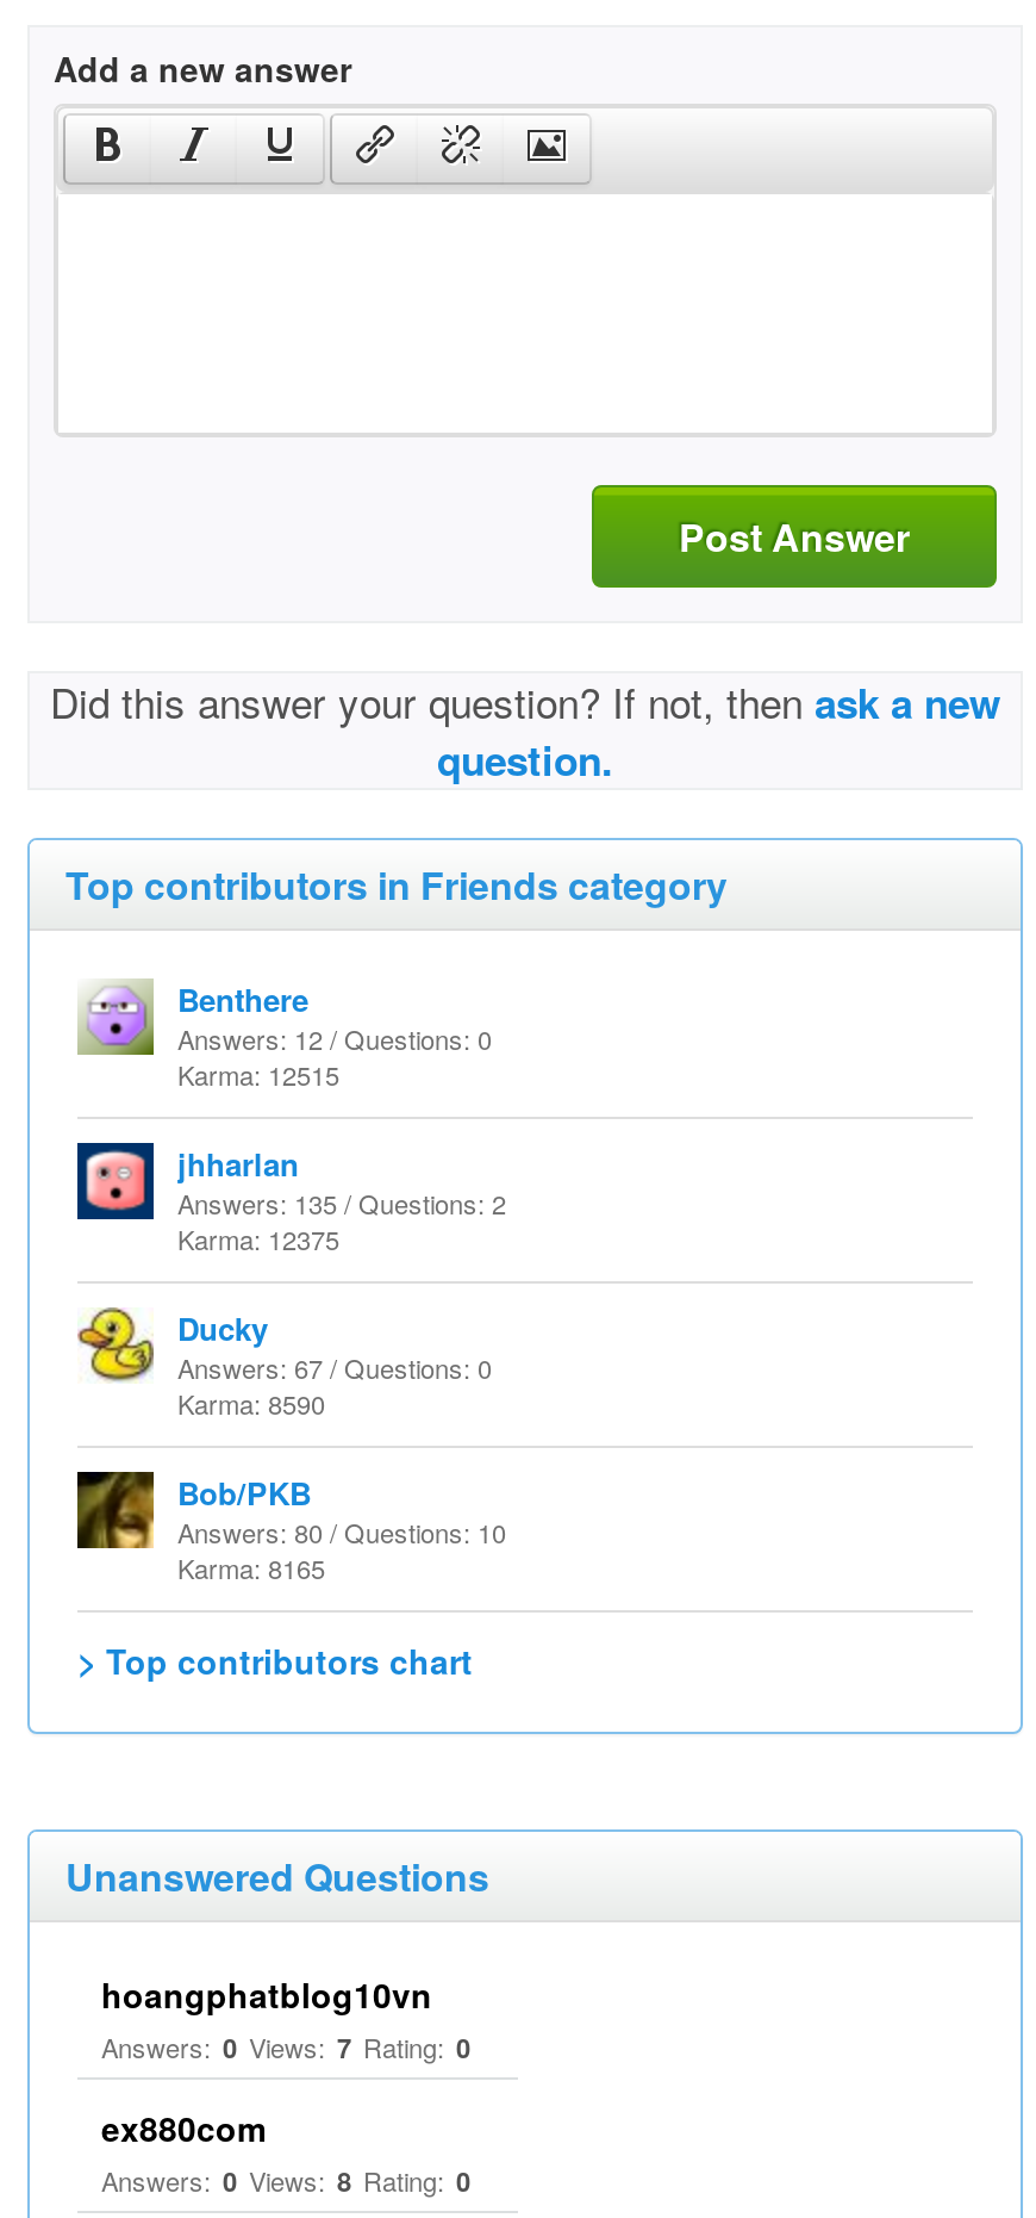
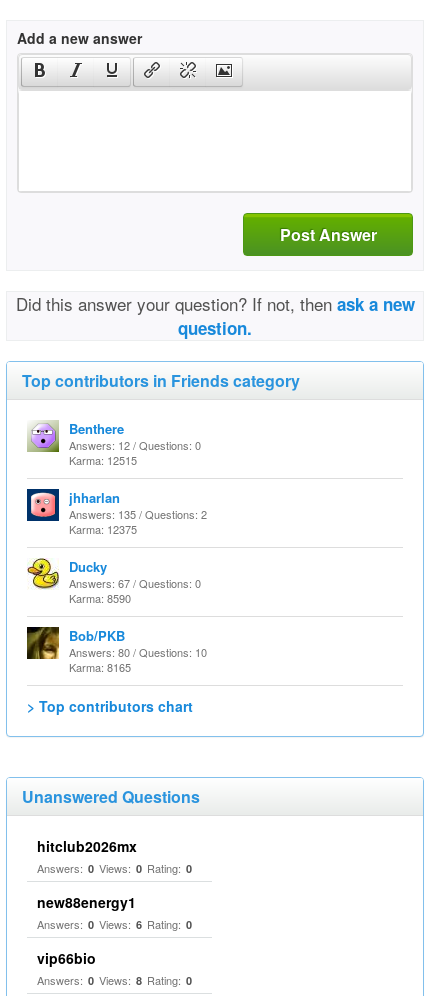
[101,1970,470,2151] hoangphatblog10vn | Answers: 0 Views: 7 Rating: 0 | ex880com -> [37,836,192,968] hitclub2026mx | Answers: 0 Views: 0 Rating: 0 | new88energy1 | Answers: 0 Views: 6 Rating: 0 | vip66bio

